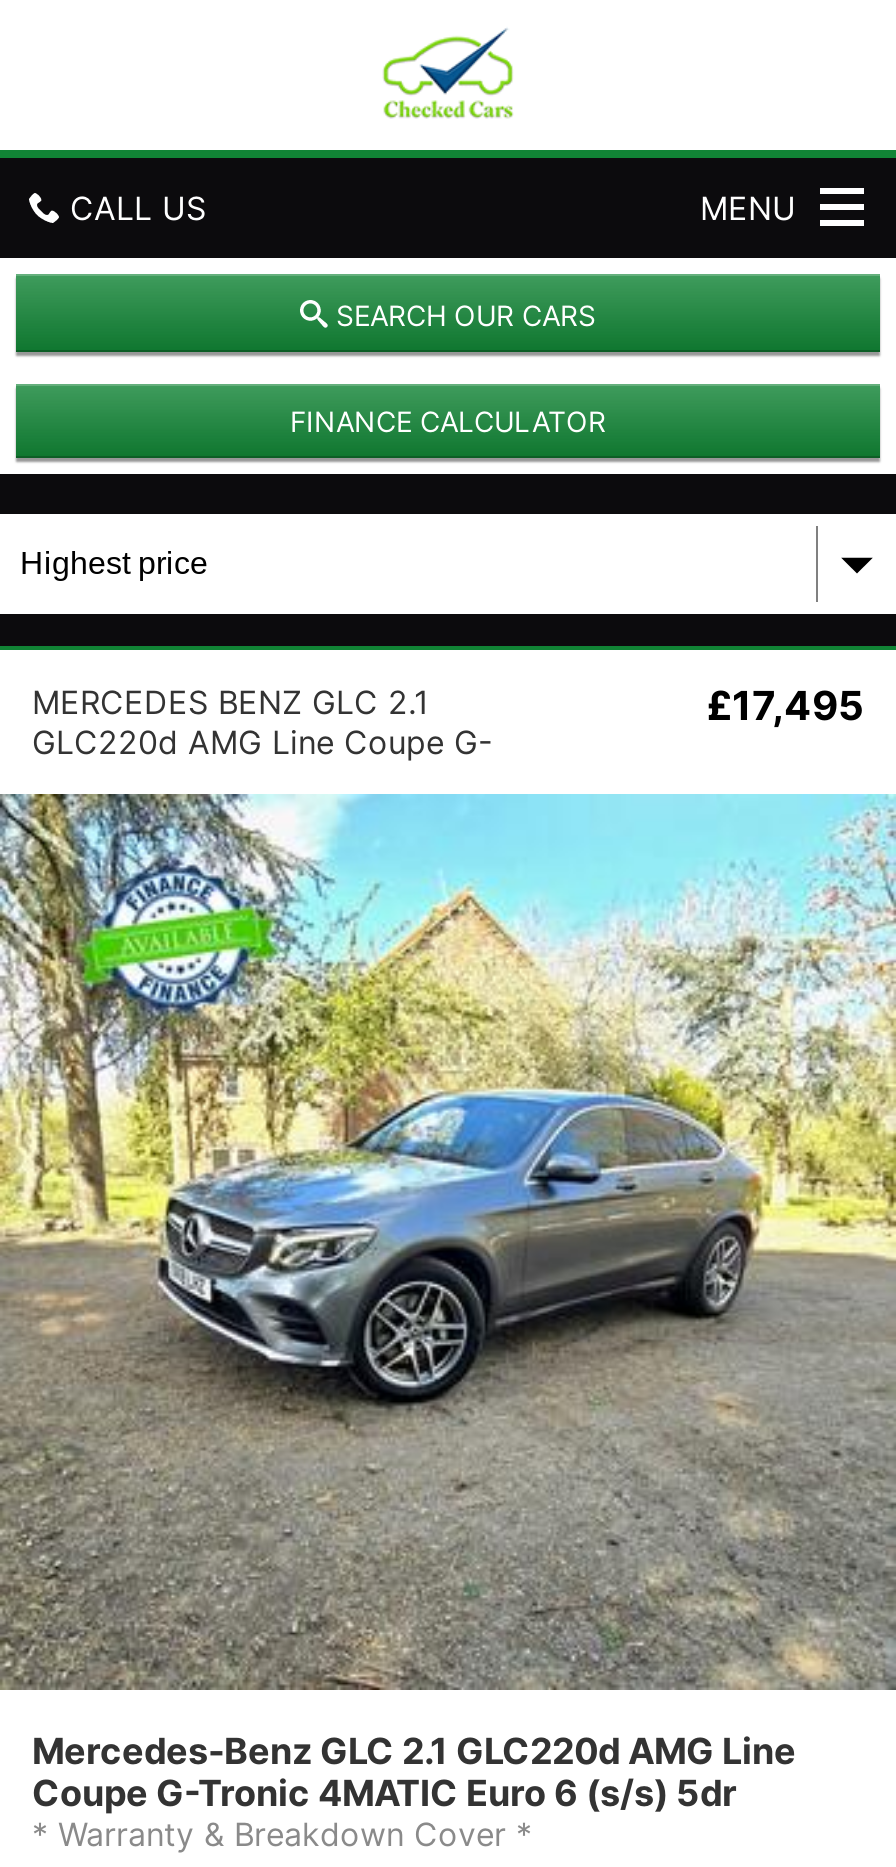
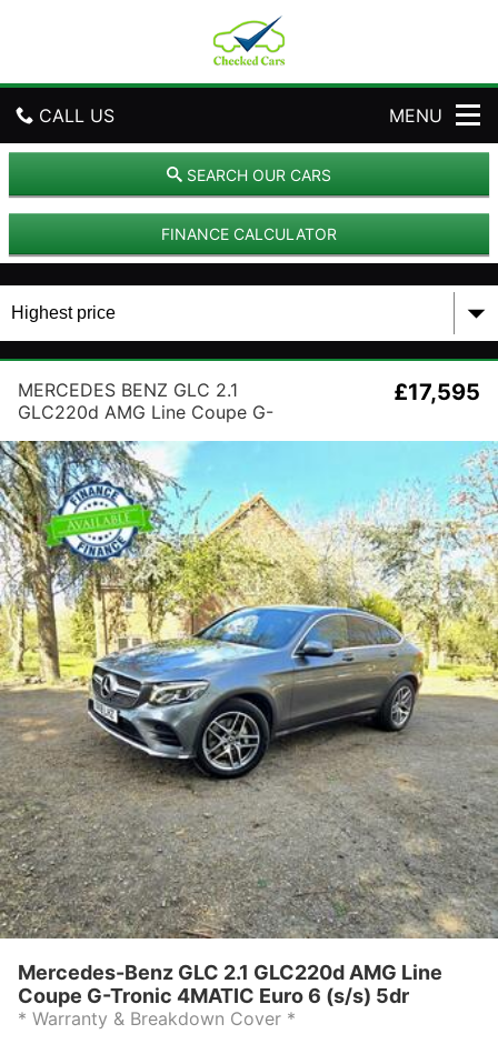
[706,681,864,729] £17,495 -> [394,378,480,405] £17,595

